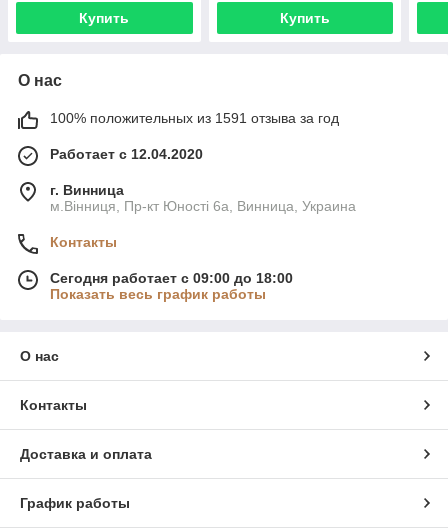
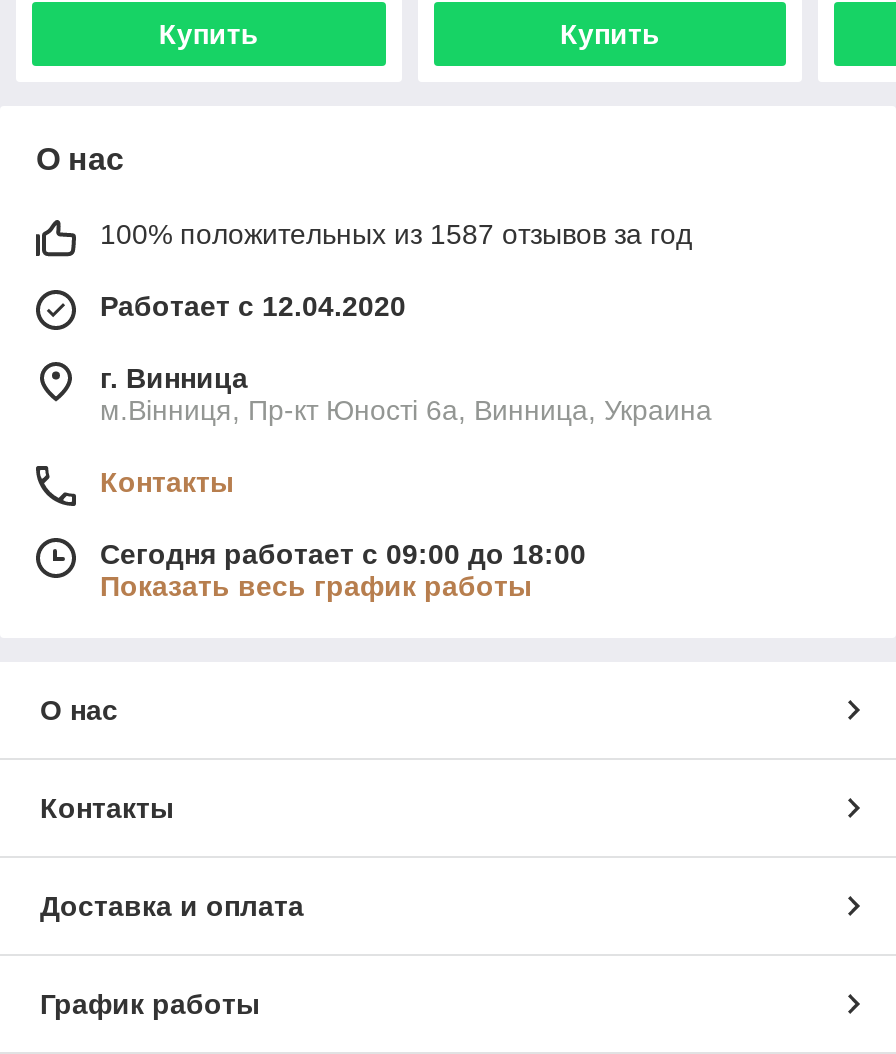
[50,110,339,126] 100% положительных из 1591 отзыва за год -> [100,218,692,250] 100% положительных из 1587 отзывов за год

